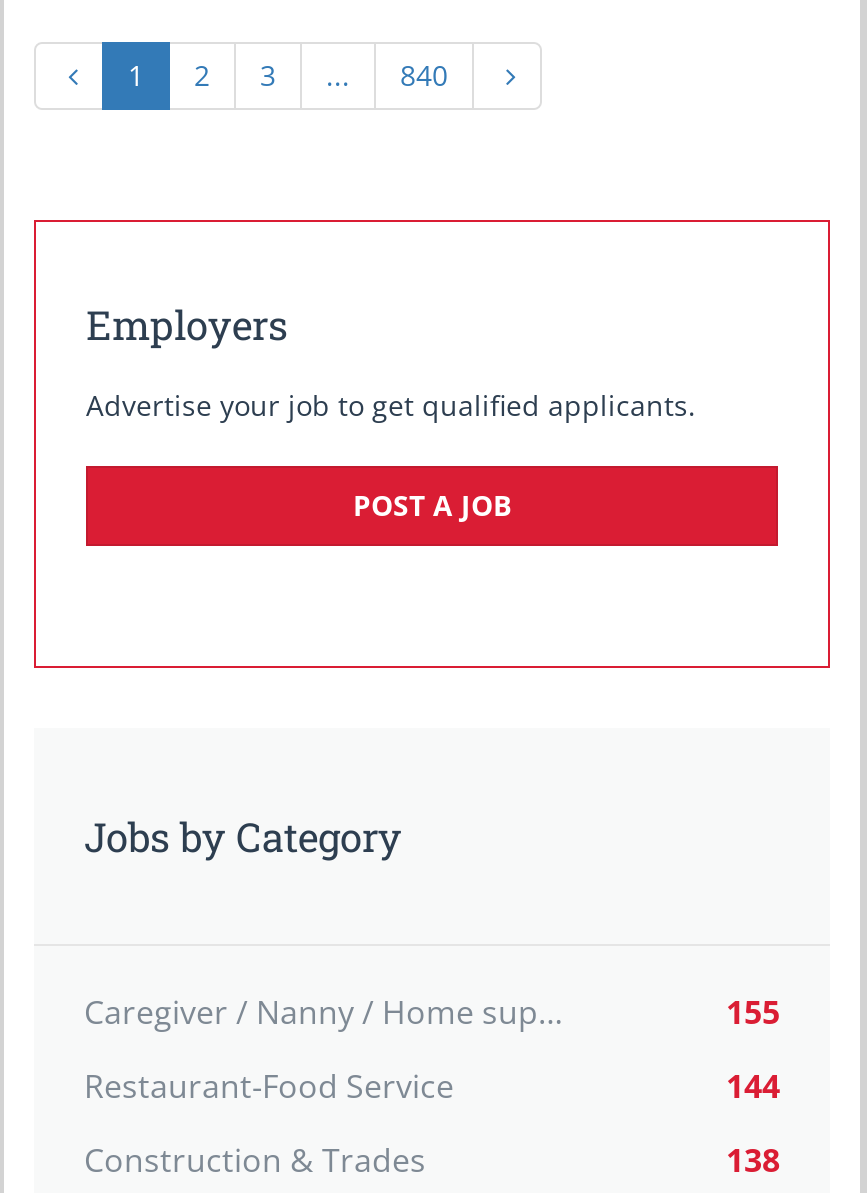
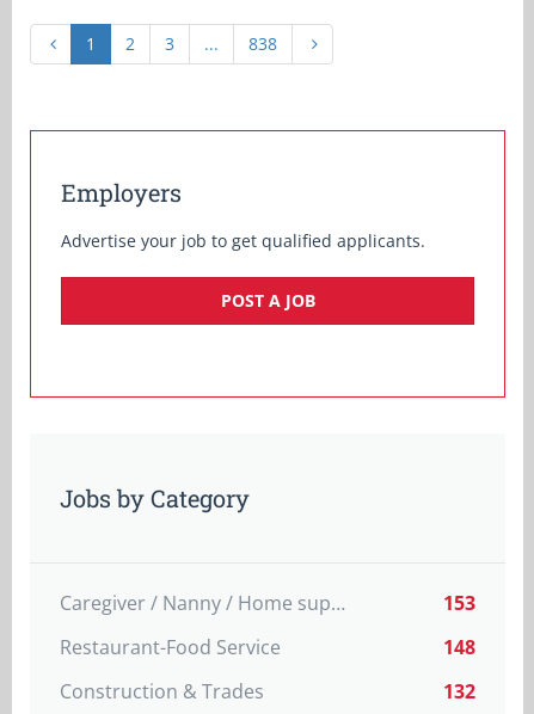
[400,56,448,94] 840 -> [248,32,277,55] 838
[726,990,780,1034] 155 -> [443,590,475,616] 153
[726,1064,780,1108] 144 -> [443,634,475,660] 148
[726,1138,780,1182] 138 -> [443,678,475,704] 132

